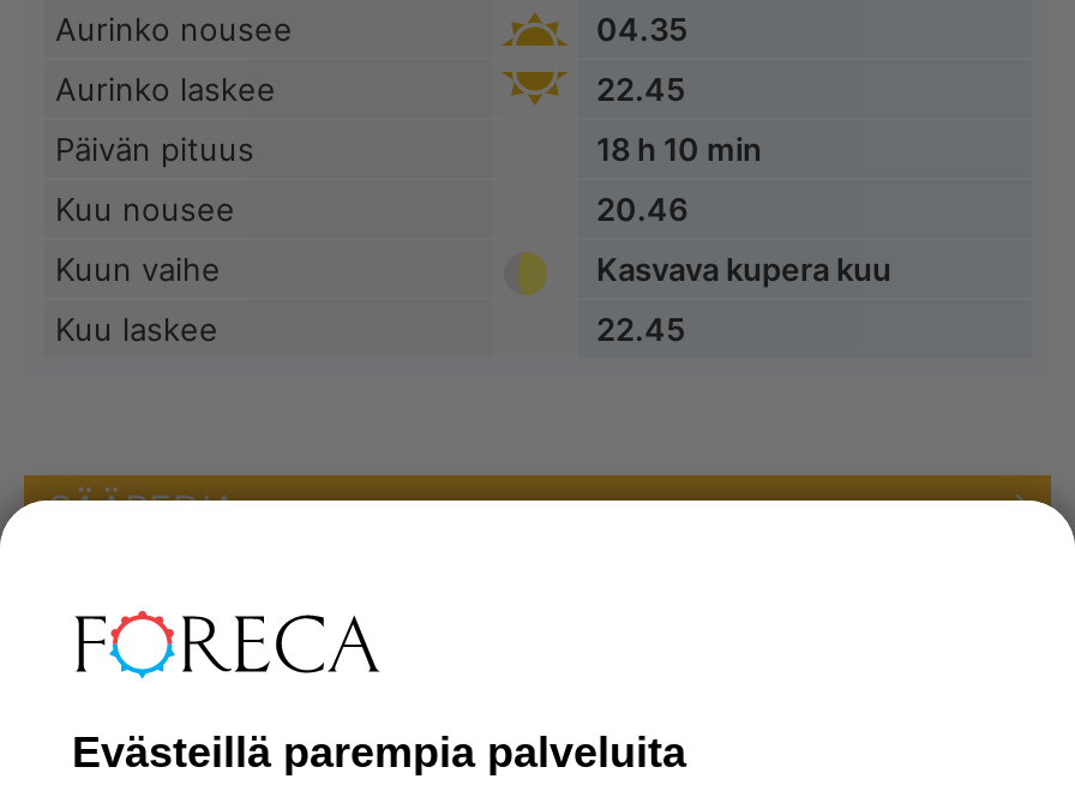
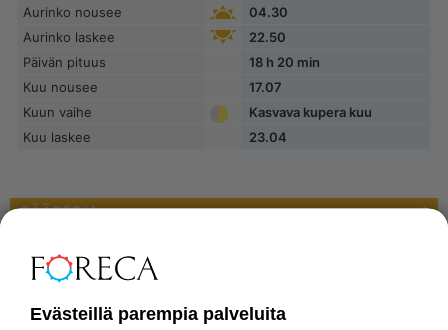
[596,11,687,49] 04.35 -> [248,4,287,20] 04.30
[596,71,685,109] 22.45 -> [248,29,285,45] 22.50
[596,131,762,169] 18 h 10 min -> [248,54,319,70] 18 h 20 min
[596,191,687,229] 20.46 -> [248,79,281,95] 17.07
[596,311,685,349] 22.45 -> [248,129,286,145] 23.04

